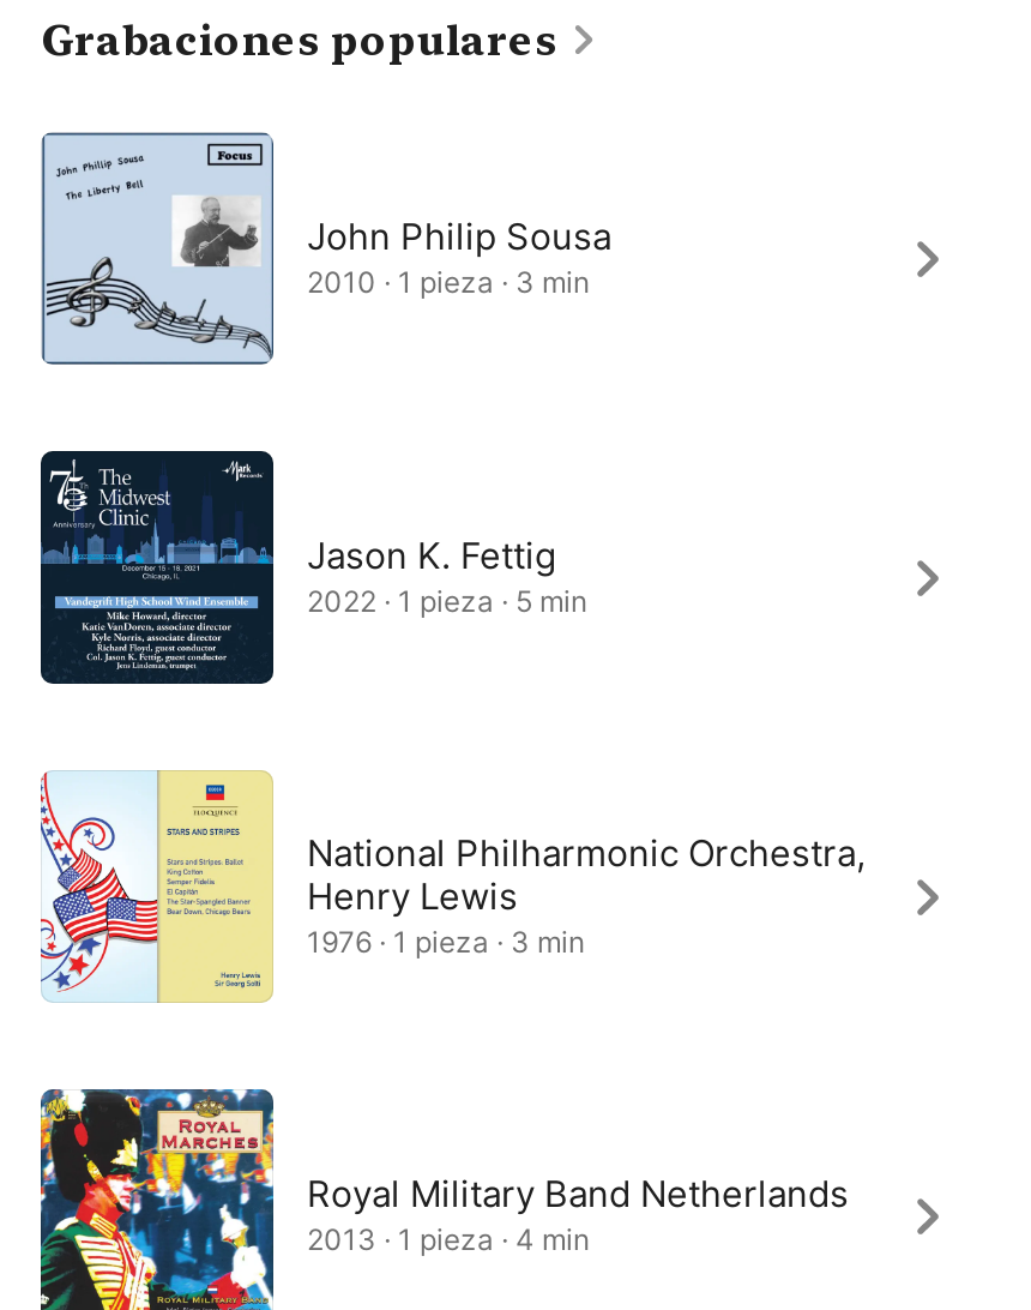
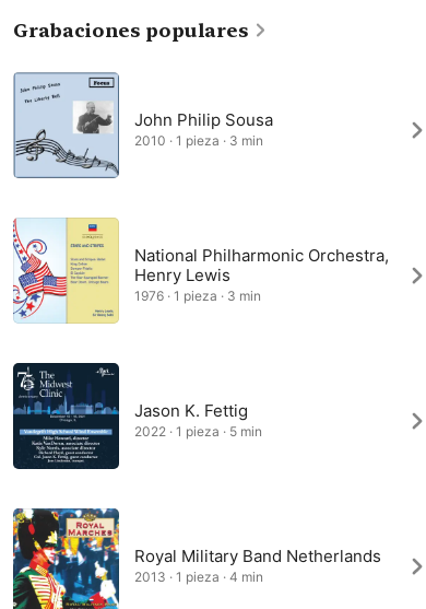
moved [41,451,587,684] -> [12,362,262,470]: [image] | Jason K. Fettig | 2022 · 1 pieza · 5 min
moved [36,787,866,996] -> [11,225,389,320]: [image] | National Philharmonic Orchestra, | Henry Lewis | 1976 · 1 pieza · 3 min

